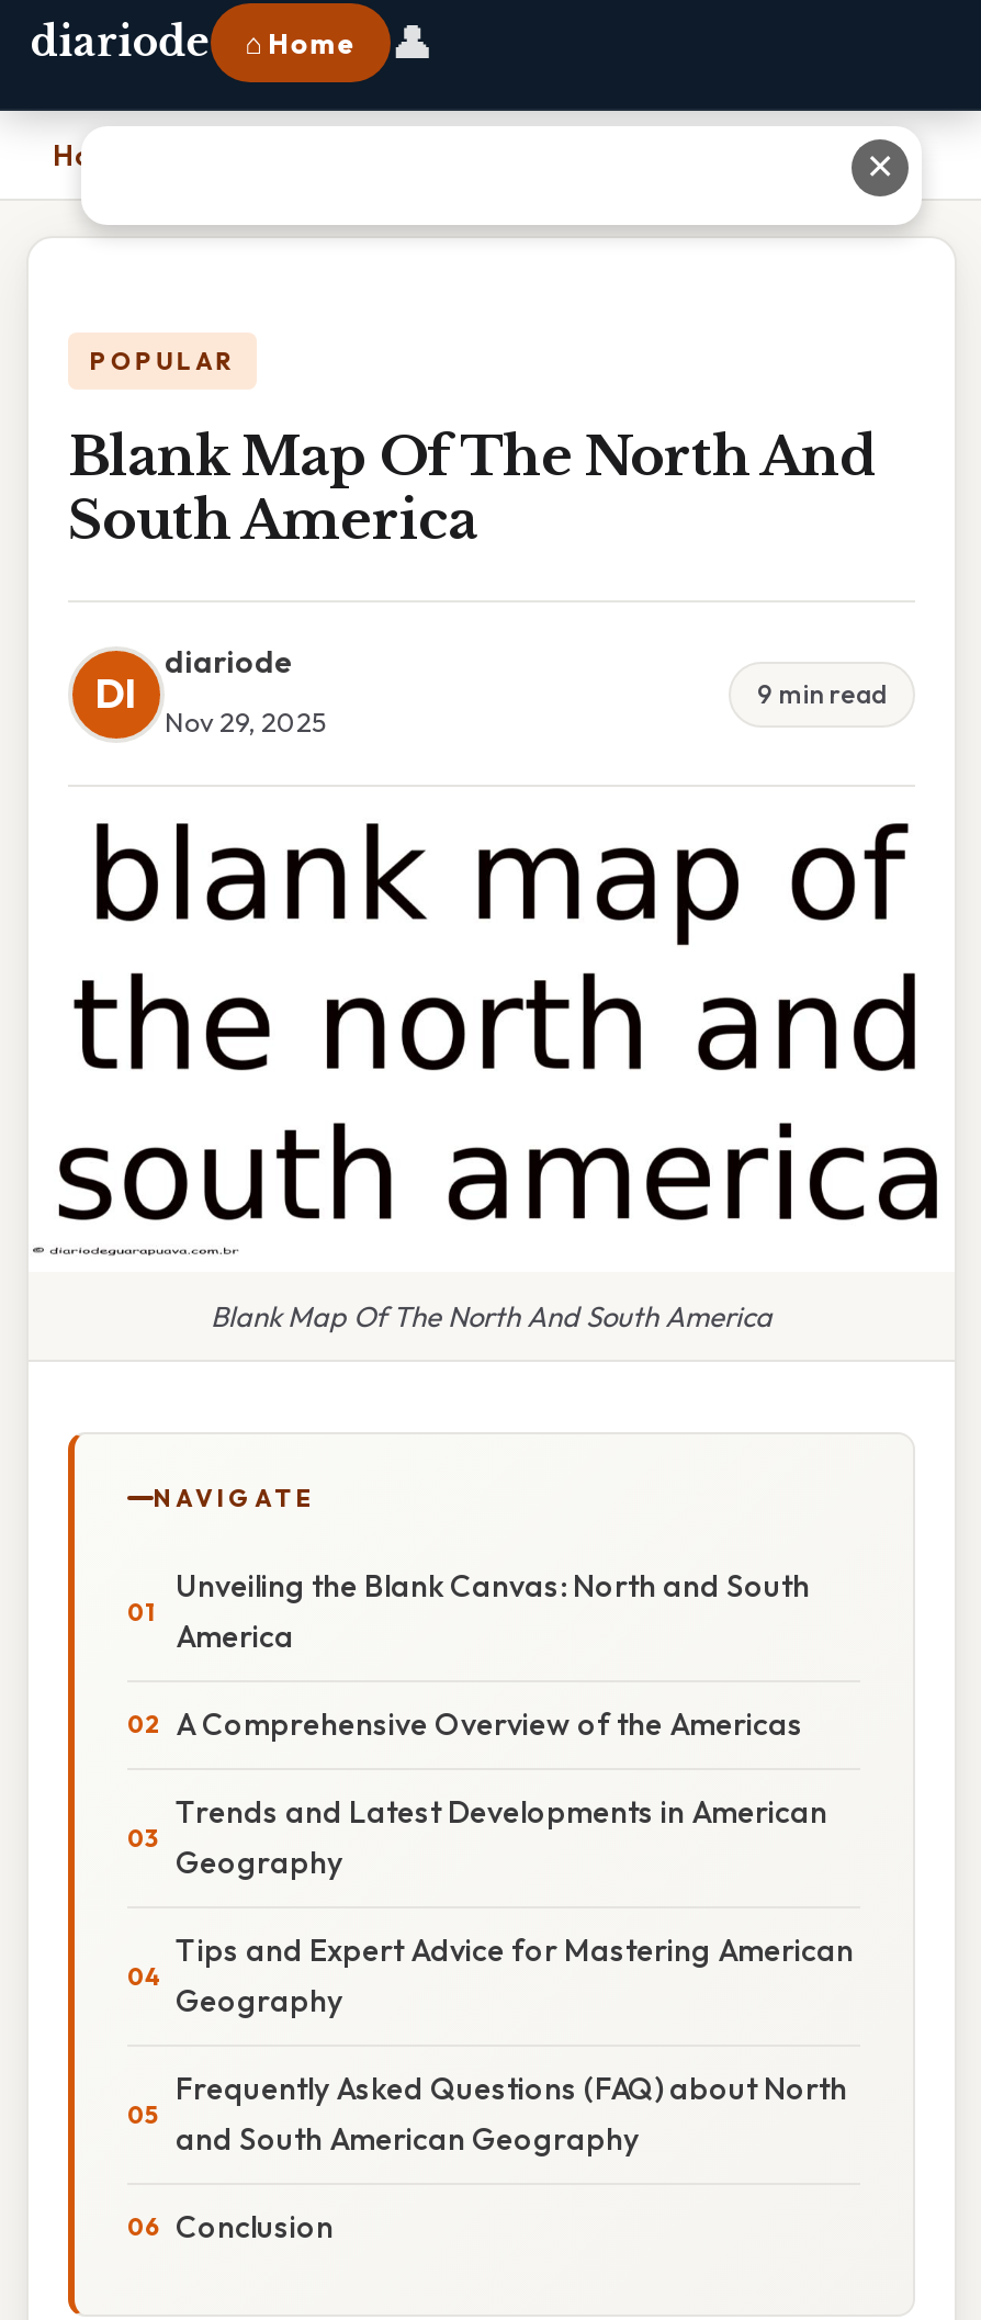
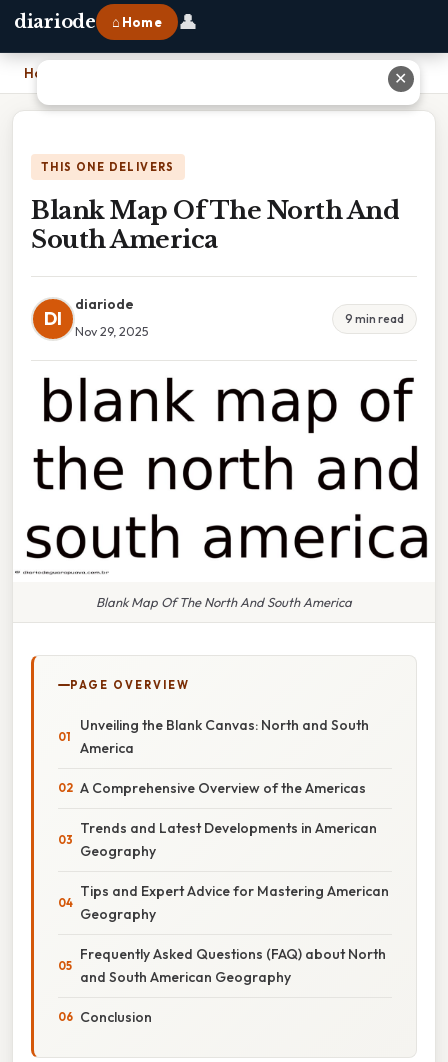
[90,346,234,376] POPULAR -> [41,160,175,174] THIS ONE DELIVERS
[154,1482,316,1513] NAVIGATE -> [70,678,190,692] PAGE OVERVIEW

